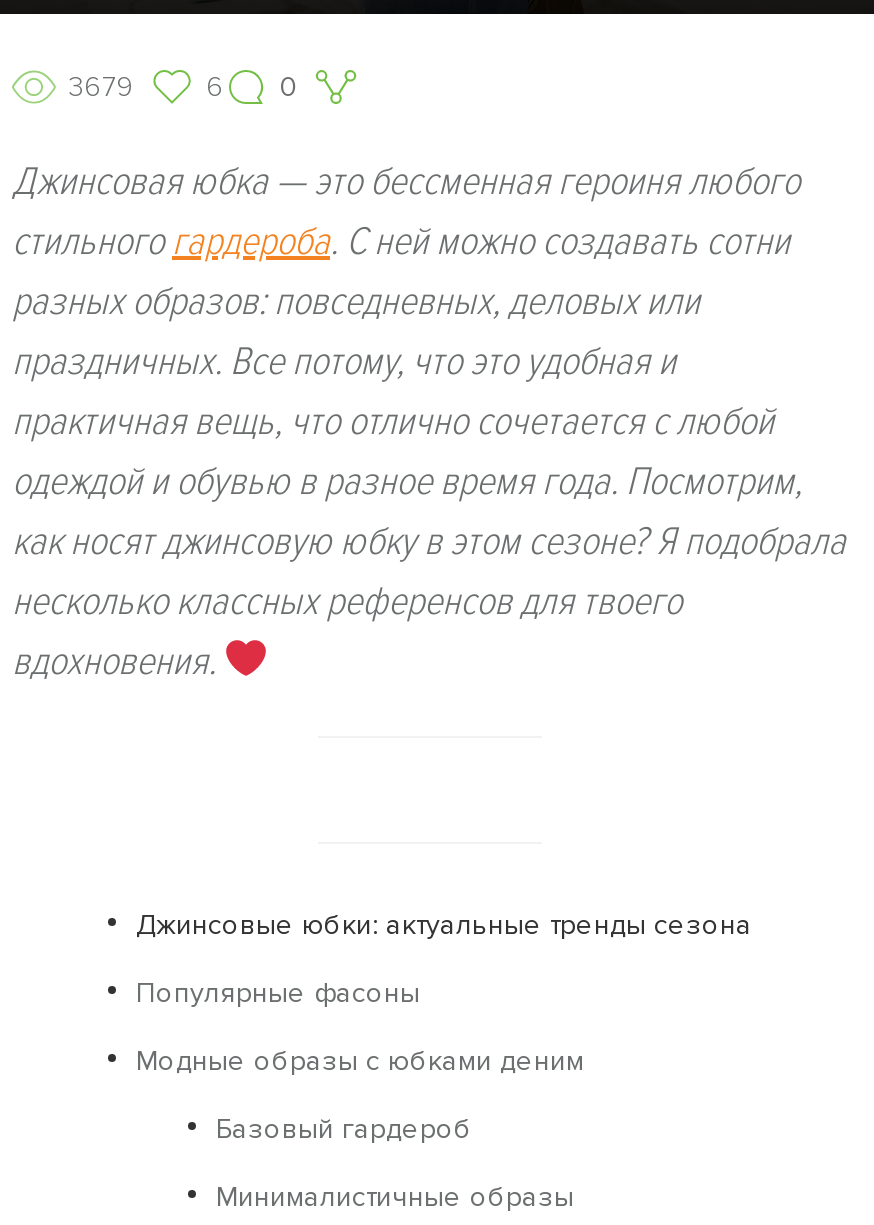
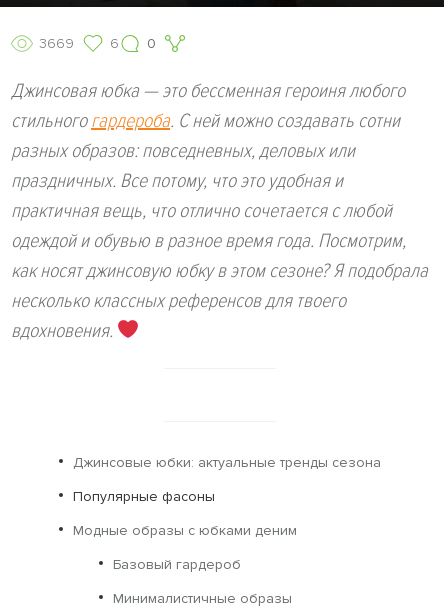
[68,69,134,103] 3679 -> [39,34,74,51] 3669

